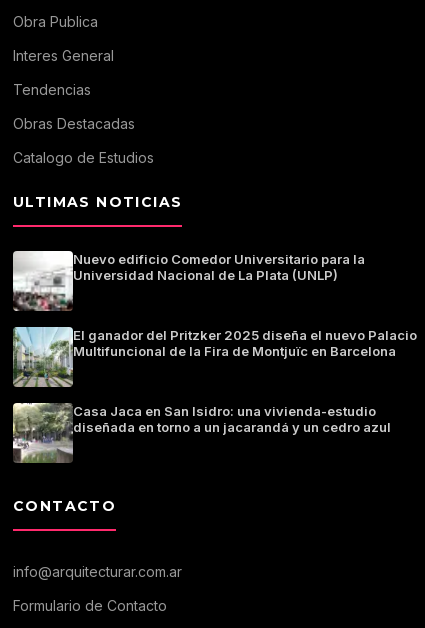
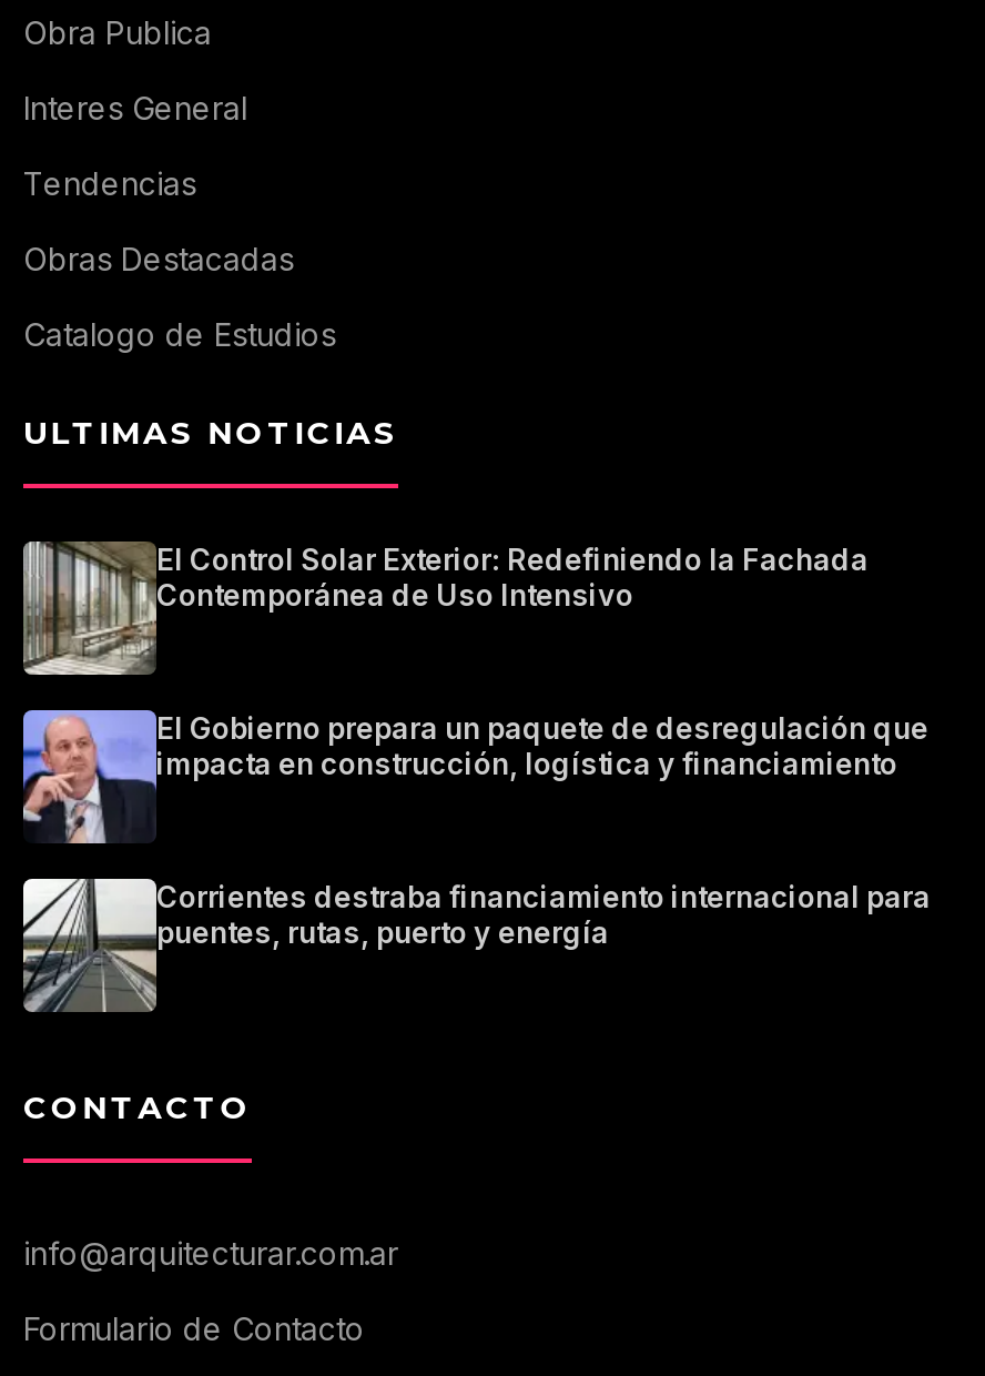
[13,250,365,311] [image] | Nuevo edificio Comedor Universitario para la | Universidad Nacional de La Plata (UNLP) -> [21,539,869,677] [image] | El Control Solar Exterior: Redefiniendo la Fachada | Contemporánea de Uso Intensivo
[12,327,417,388] [image] | El ganador del Pritzker 2025 diseña el nuevo Palacio | Multifuncional de la Fira de Montjuïc en Barcelona -> [21,710,928,843] [image] | El Gobierno prepara un paquete de desregulación que | impacta en construcción, logística y financiamiento
[12,402,391,463] [image] | Casa Jaca en San Isidro: una vivienda-estudio | diseñada en torno a un jacarandá y un cedro azul -> [21,877,931,1012] [image] | Corrientes destraba financiamiento internacional para | puentes, rutas, puerto y energía

